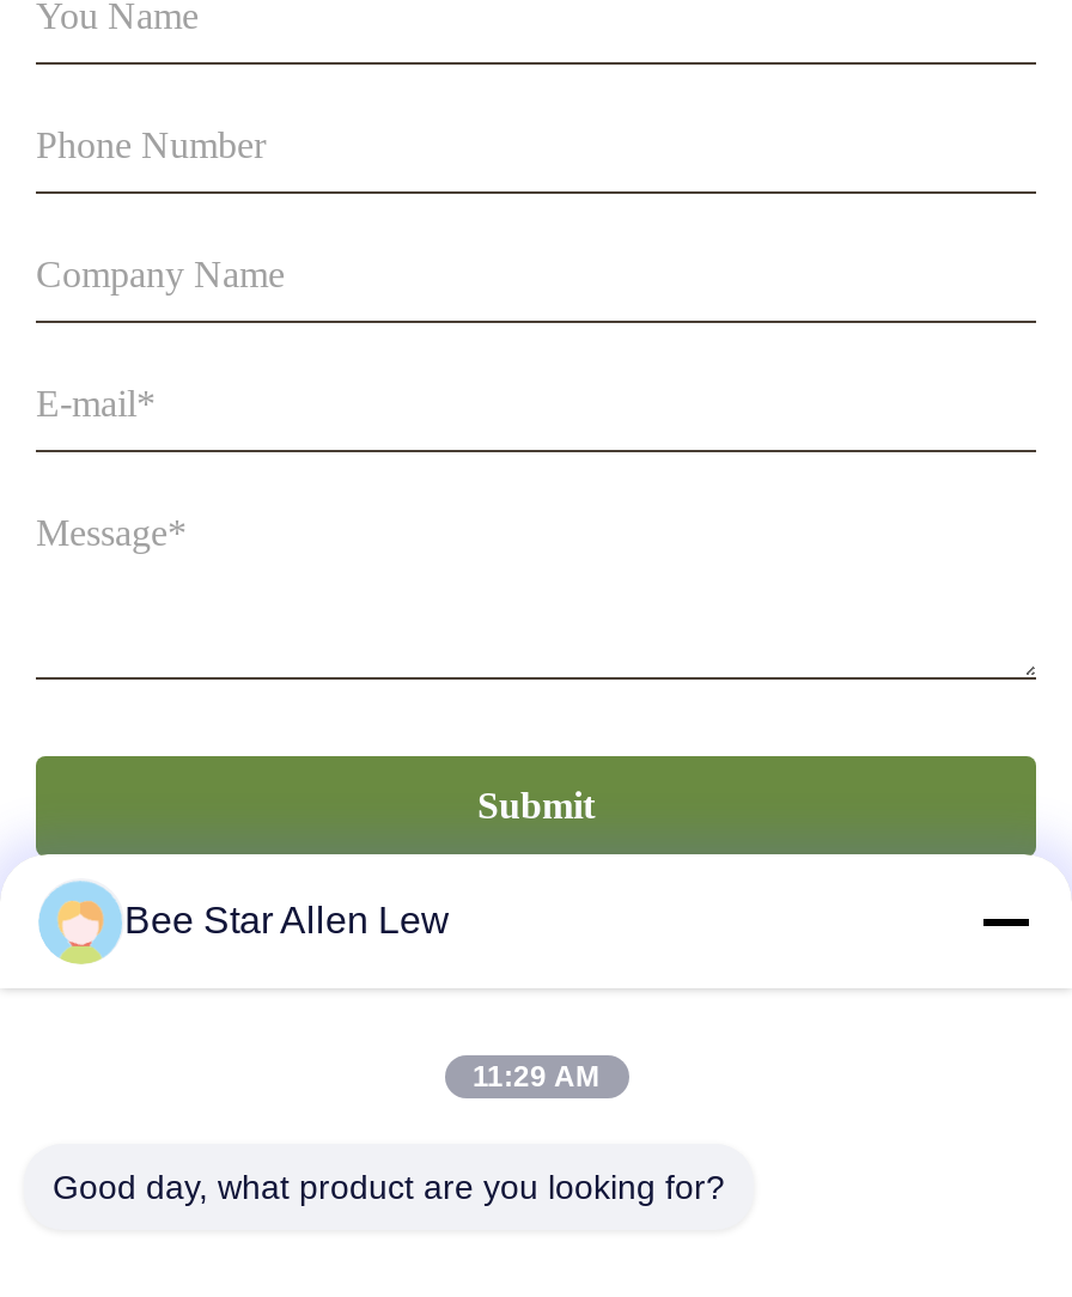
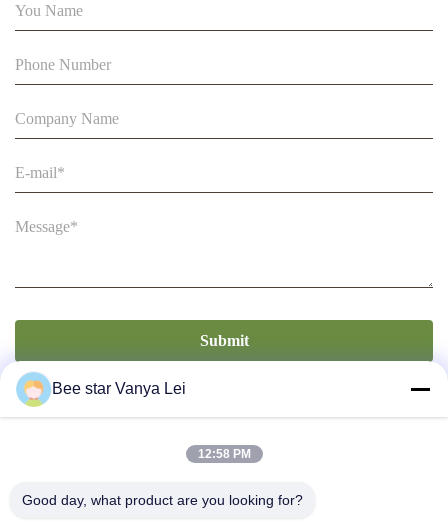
[124,900,450,940] Bee Star Allen Lew -> [52,380,186,397] Bee star Vanya Lei
[473,1060,599,1094] 11:29 AM -> [197,447,250,461] 12:58 PM

